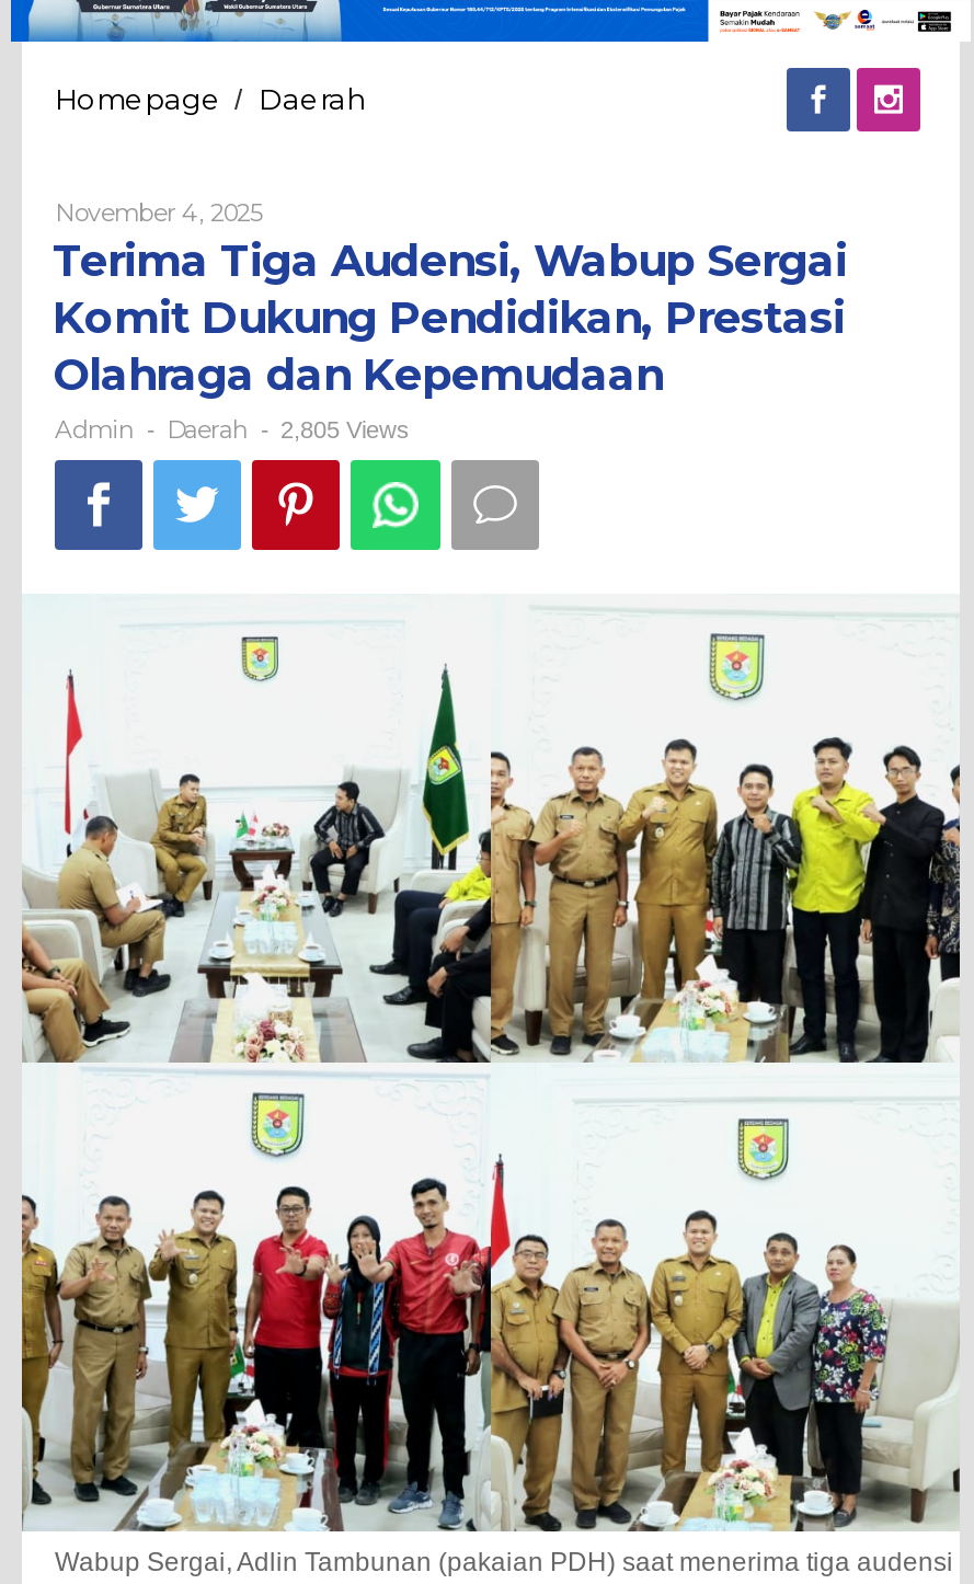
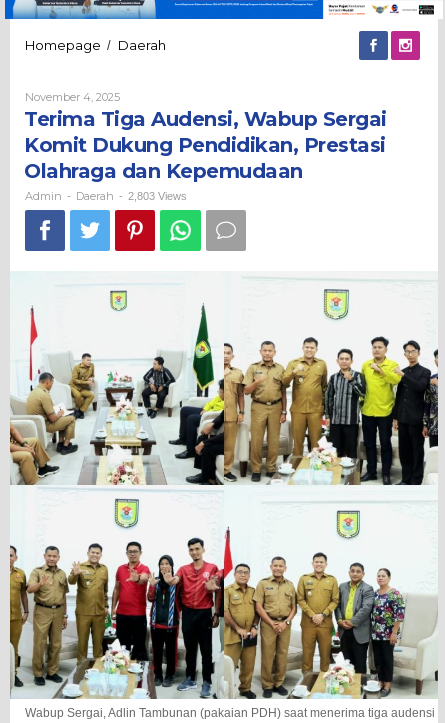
[55,413,410,444] Admin - Daerah - 2,805 Views -> [25,188,187,202] Admin - Daerah - 2,803 Views

